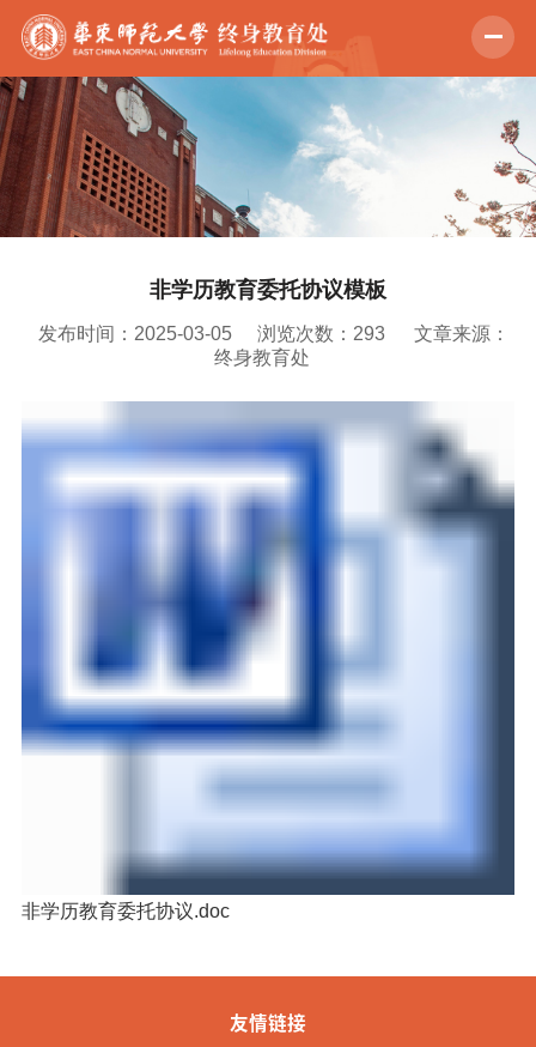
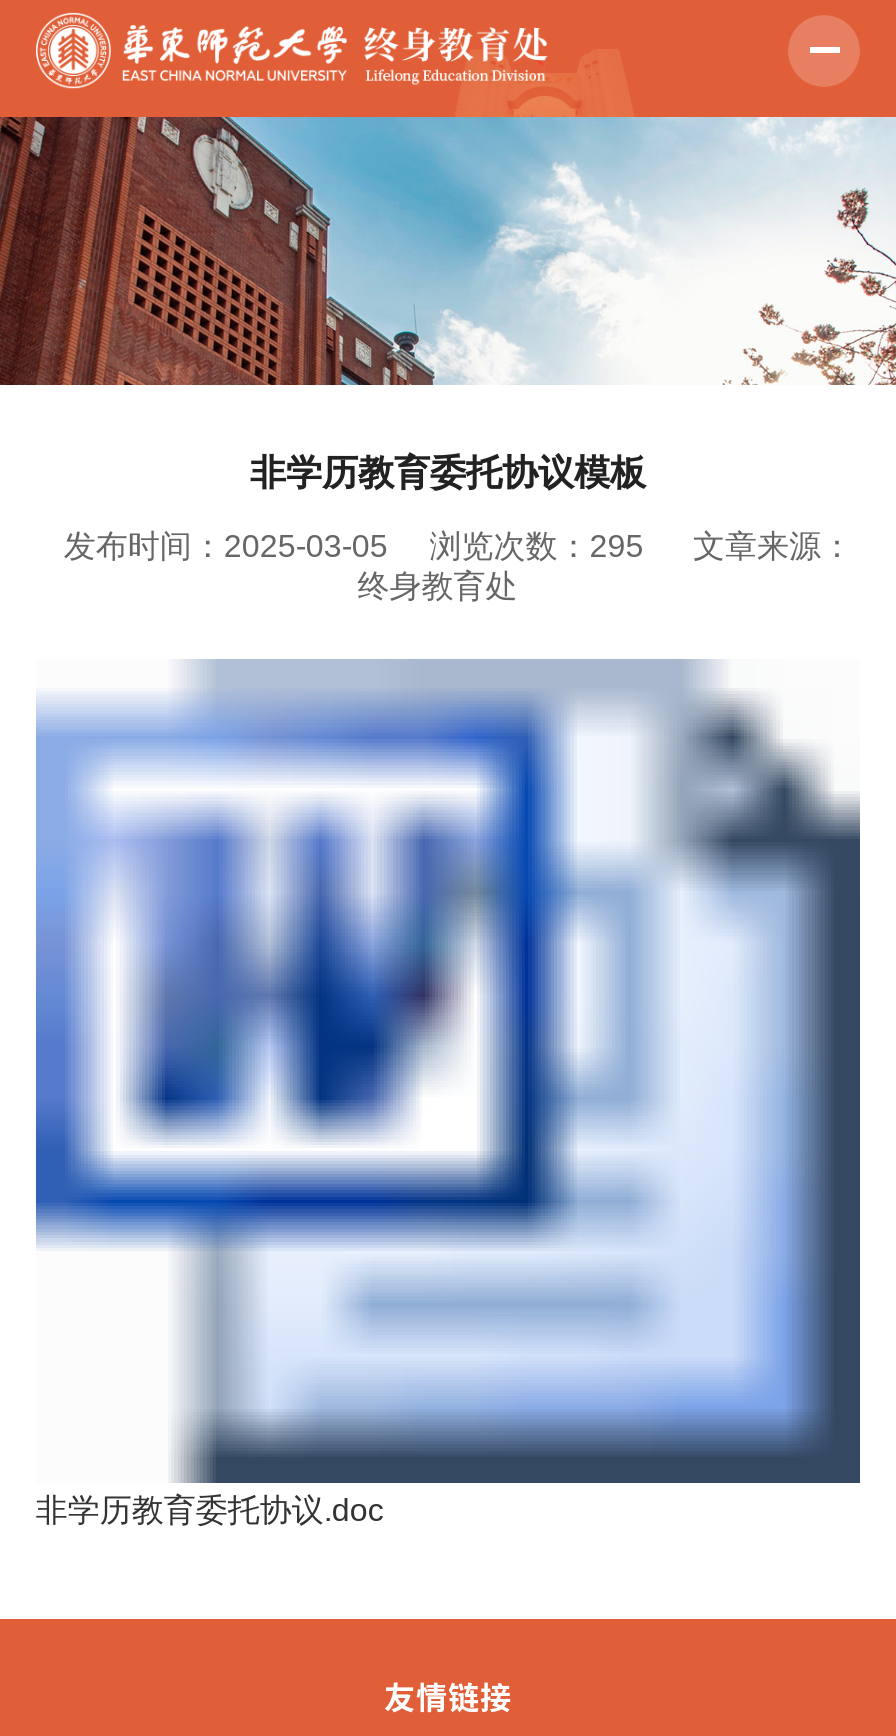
[38,323,510,344] 发布时间：2025-03-05 浏览次数：293 文章来源： -> [64,529,853,563] 发布时间：2025-03-05 浏览次数：295 文章来源：

